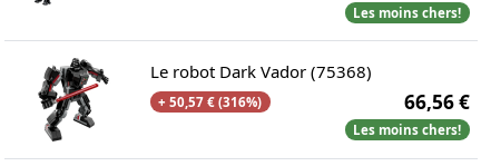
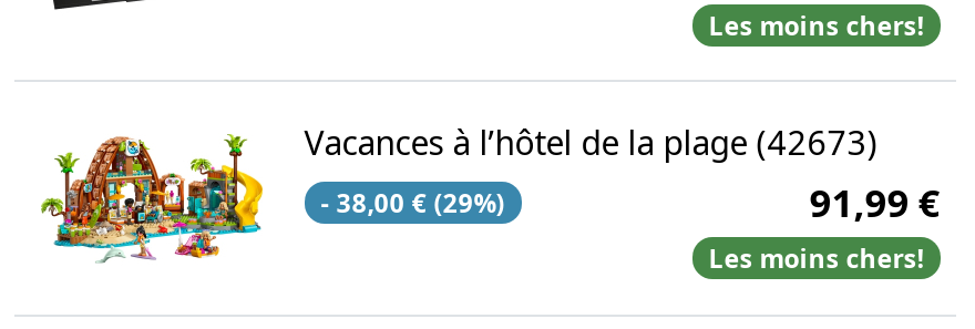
[18,57,372,143] [image] | Le robot Dark Vador (75368) -> [39,115,878,281] [image] | Vacances à l’hôtel de la plage (42673)
[158,89,470,115] + 50,57 € (316%) | 66,56 € -> [321,177,940,228] - 38,00 € (29%) | 91,99 €

